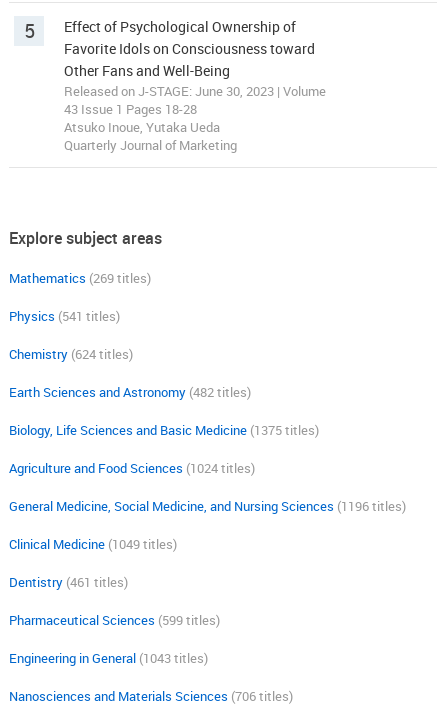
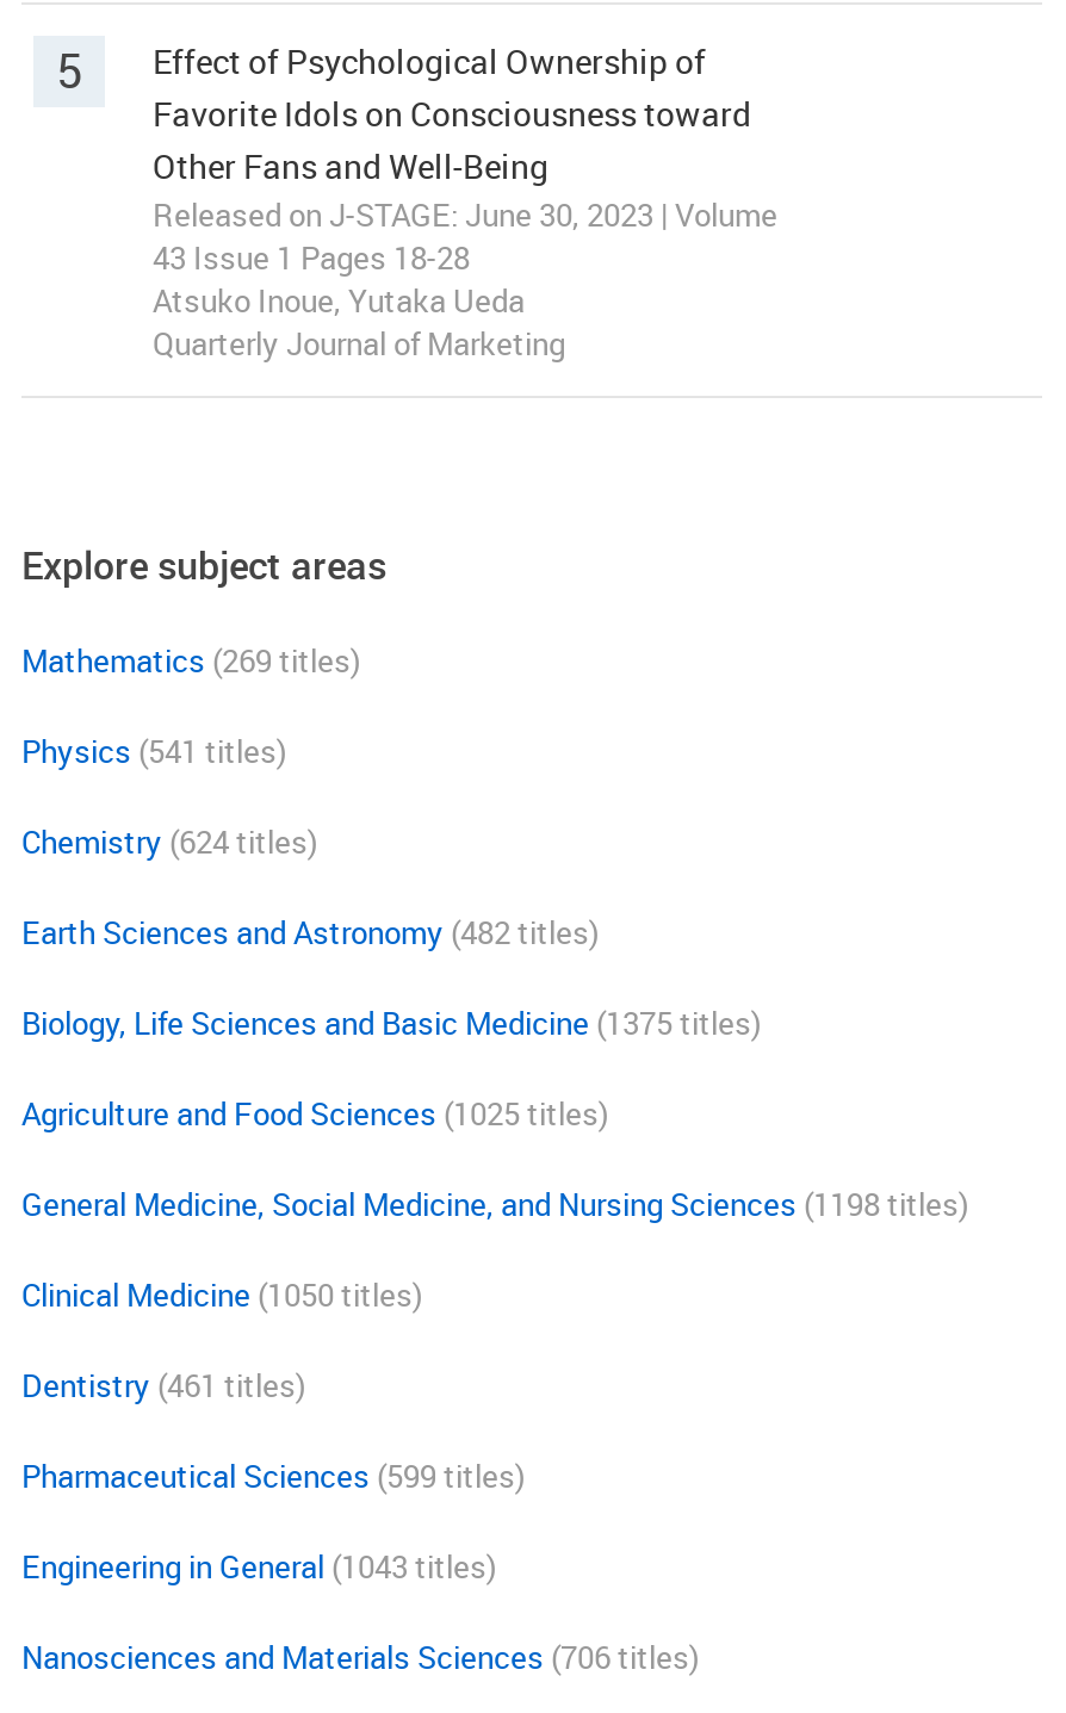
[9,459,255,477] Agriculture and Food Sciences (1024 titles) -> [21,1092,608,1135] Agriculture and Food Sciences (1025 titles)
[9,497,406,515] General Medicine, Social Medicine, and Nursing Sciences (1196 titles) -> [21,1183,968,1225] General Medicine, Social Medicine, and Nursing Sciences (1198 titles)
[9,535,177,553] Clinical Medicine (1049 titles) -> [21,1273,422,1316] Clinical Medicine (1050 titles)

